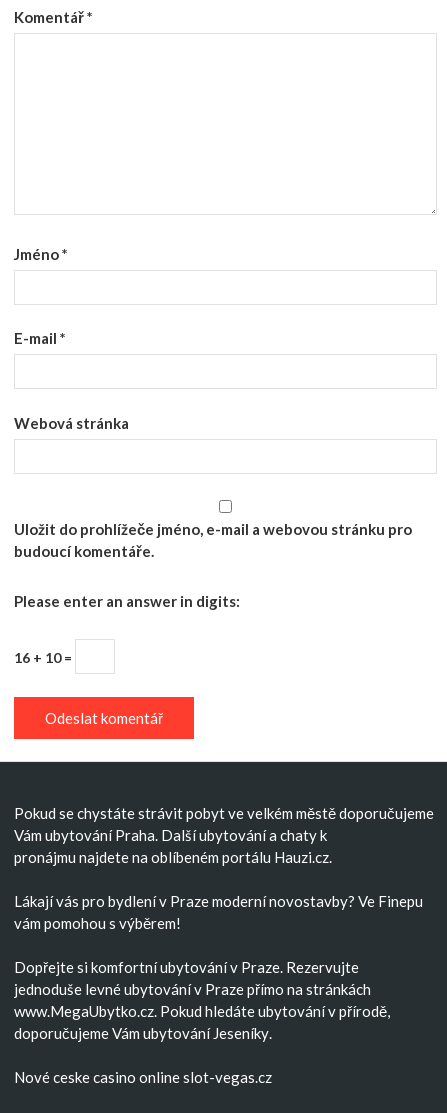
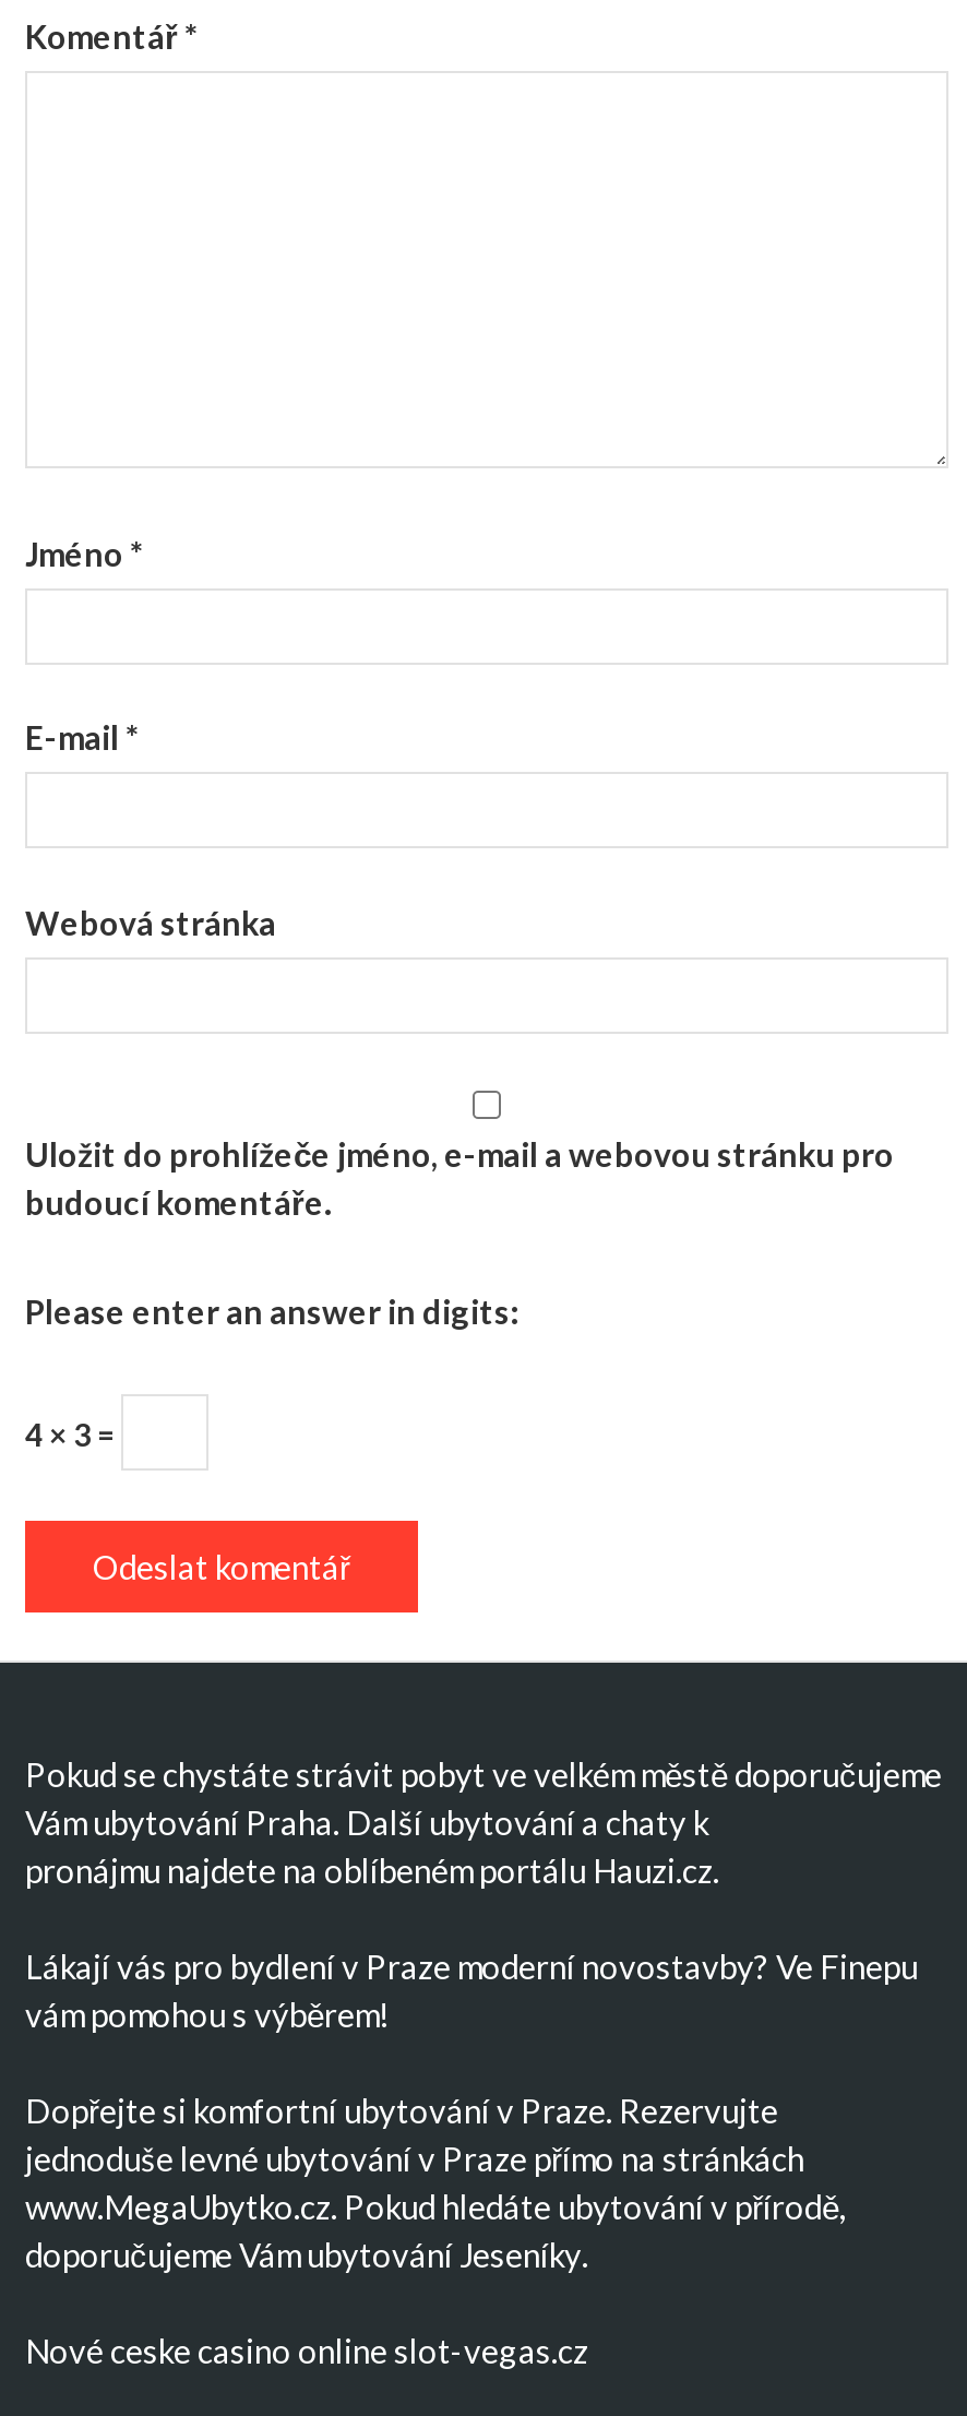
[14,649,75,666] 16 + 10 = -> [25,1416,121,1453] 4 × 3 =

